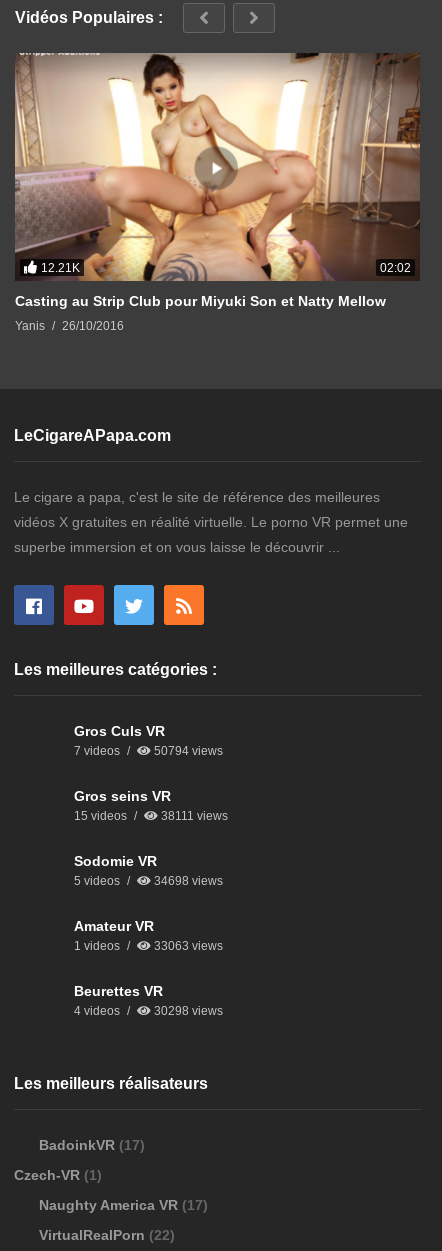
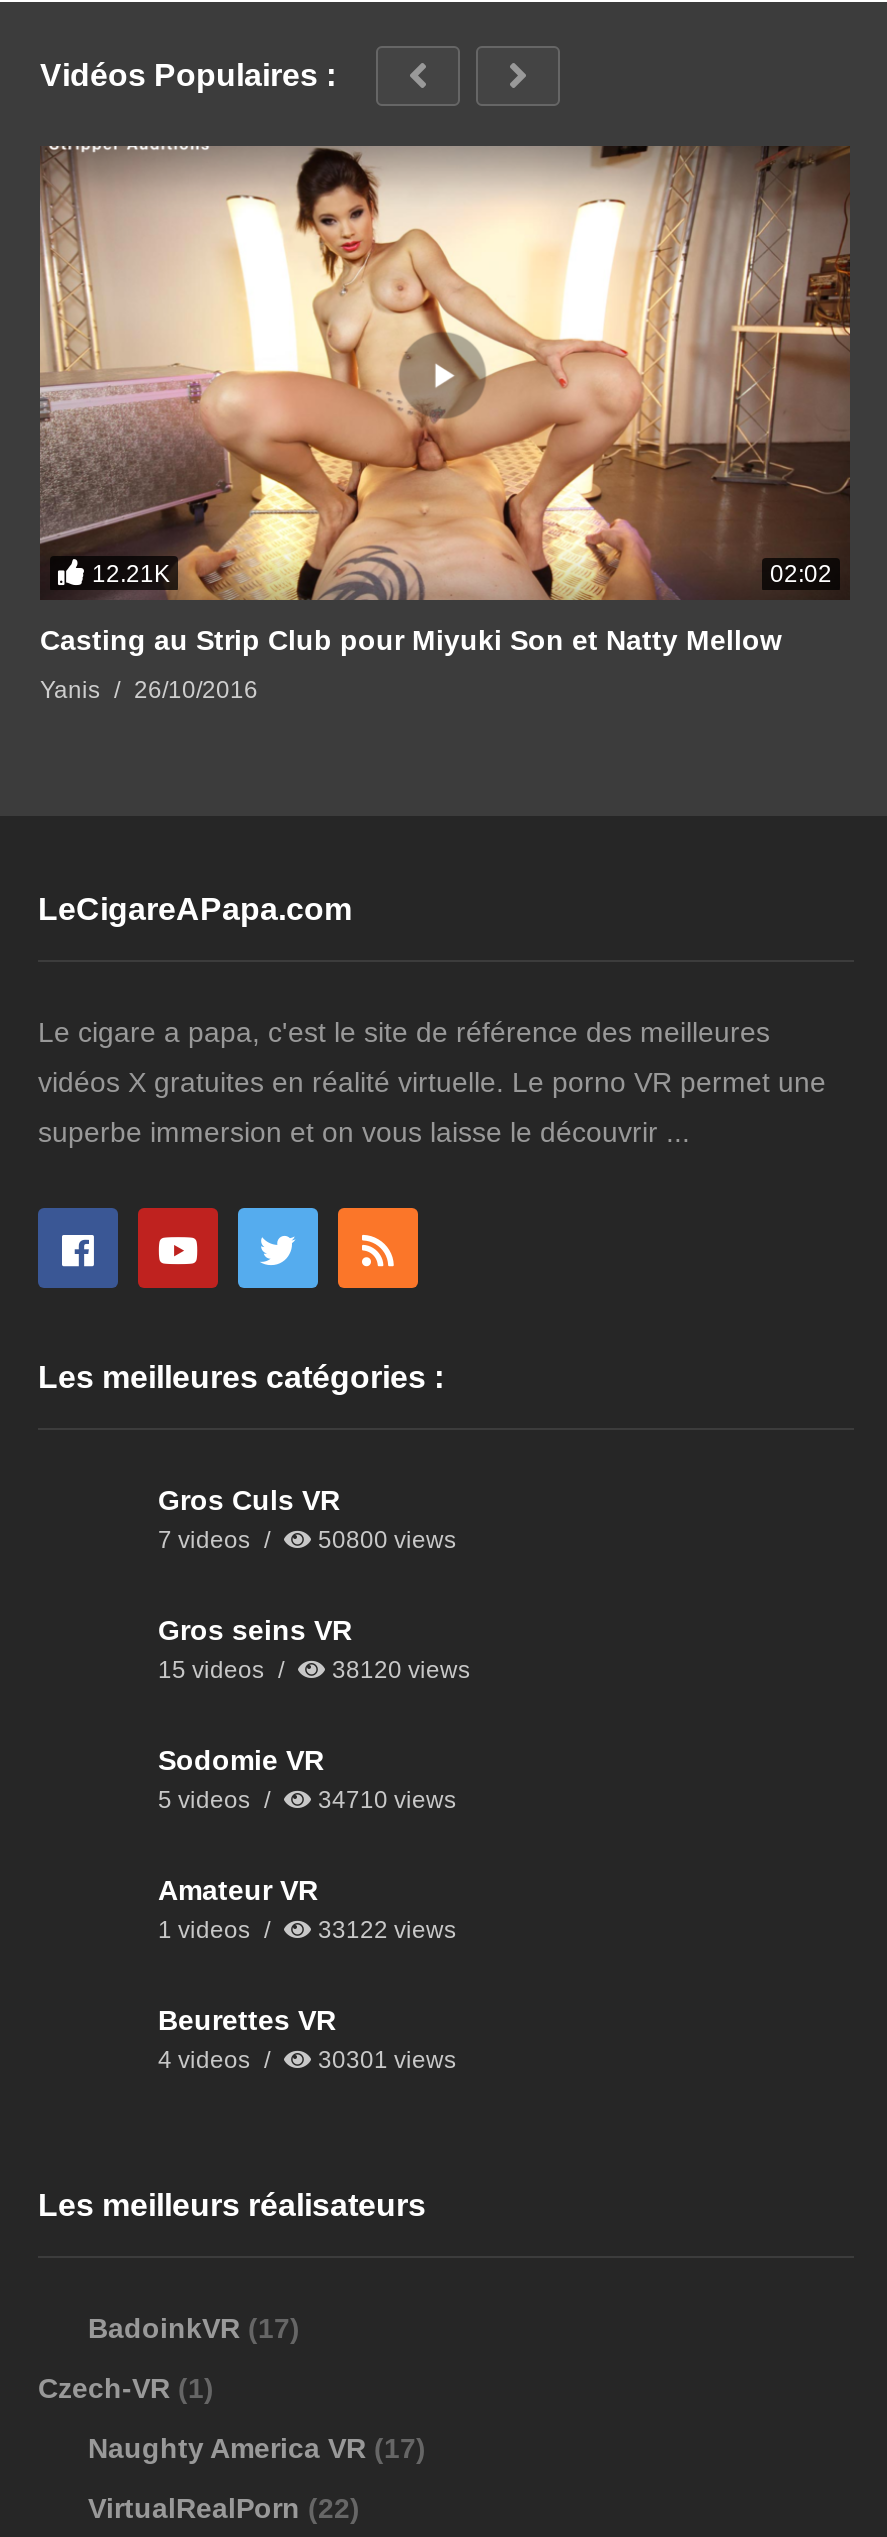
[151,744,223,758] 50794 views -> [312,1526,456,1554] 50800 views
[158,809,228,823] 38111 views -> [326,1656,470,1684] 38120 views
[151,874,223,888] 34698 views -> [312,1786,456,1814] 34710 views
[151,939,223,953] 33063 views -> [312,1916,456,1944] 33122 views
[151,1004,223,1018] 30298 views -> [312,2046,456,2074] 30301 views

